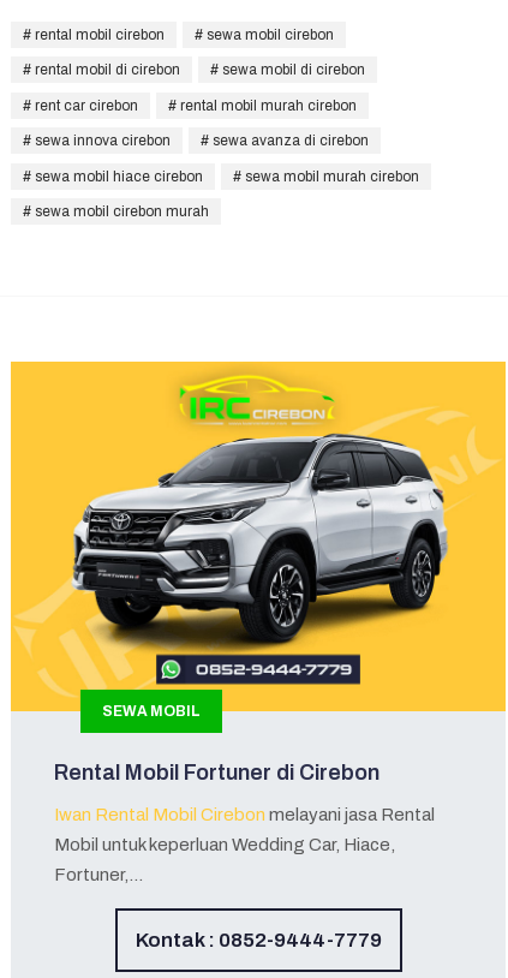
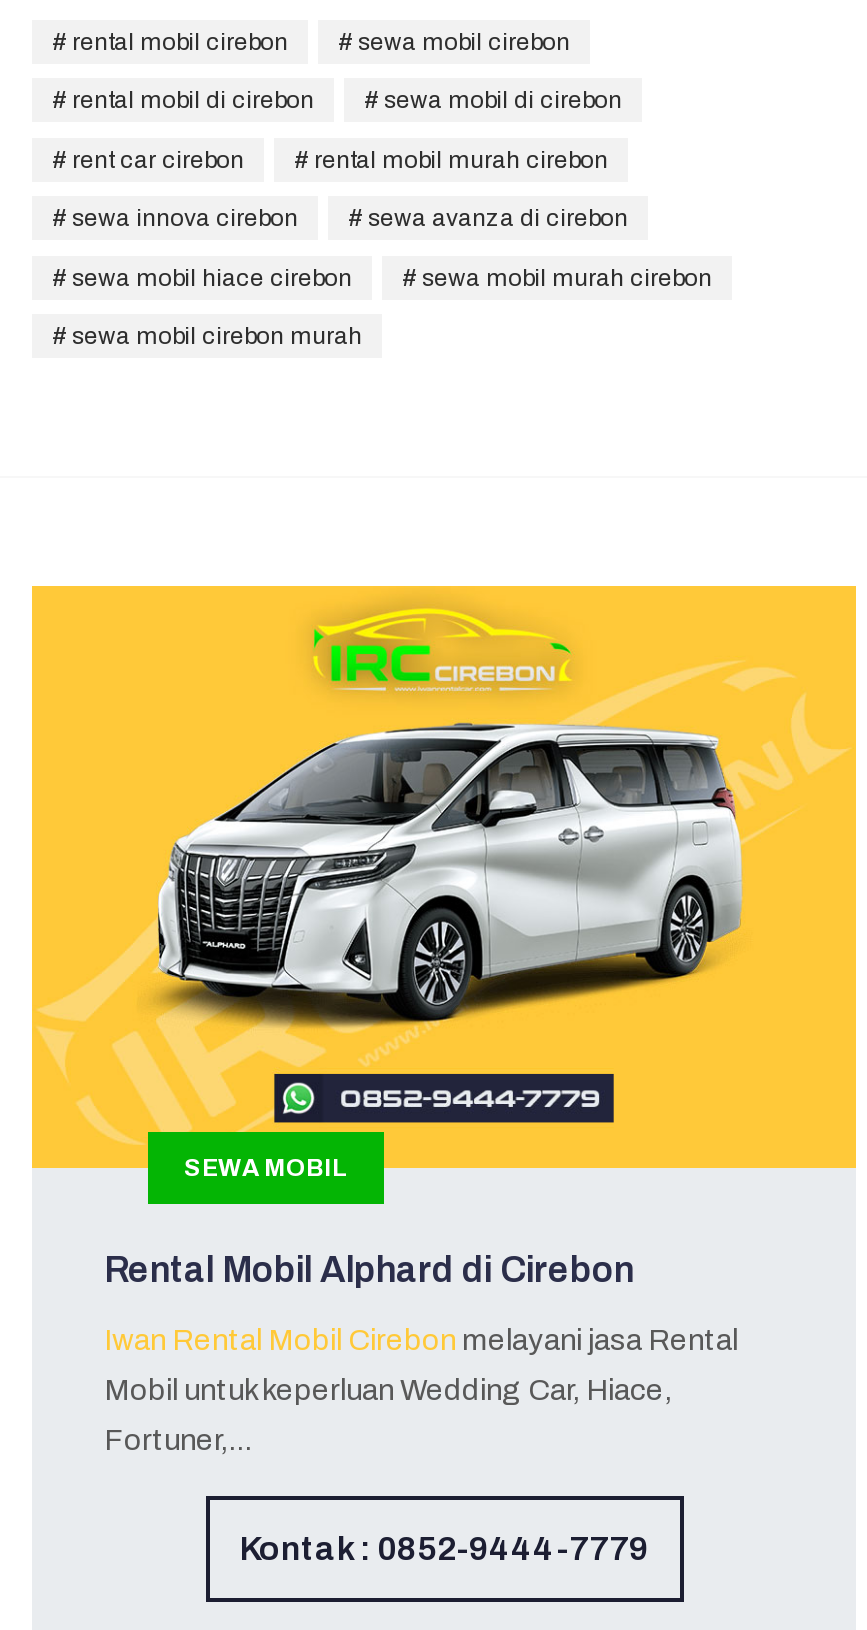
[71,433,449,652] [image] -> [134,706,758,1072] [image]
[54,760,379,784] Rental Mobil Fortuner di Cirebon -> [104,1249,634,1289] Rental Mobil Alphard di Cirebon

